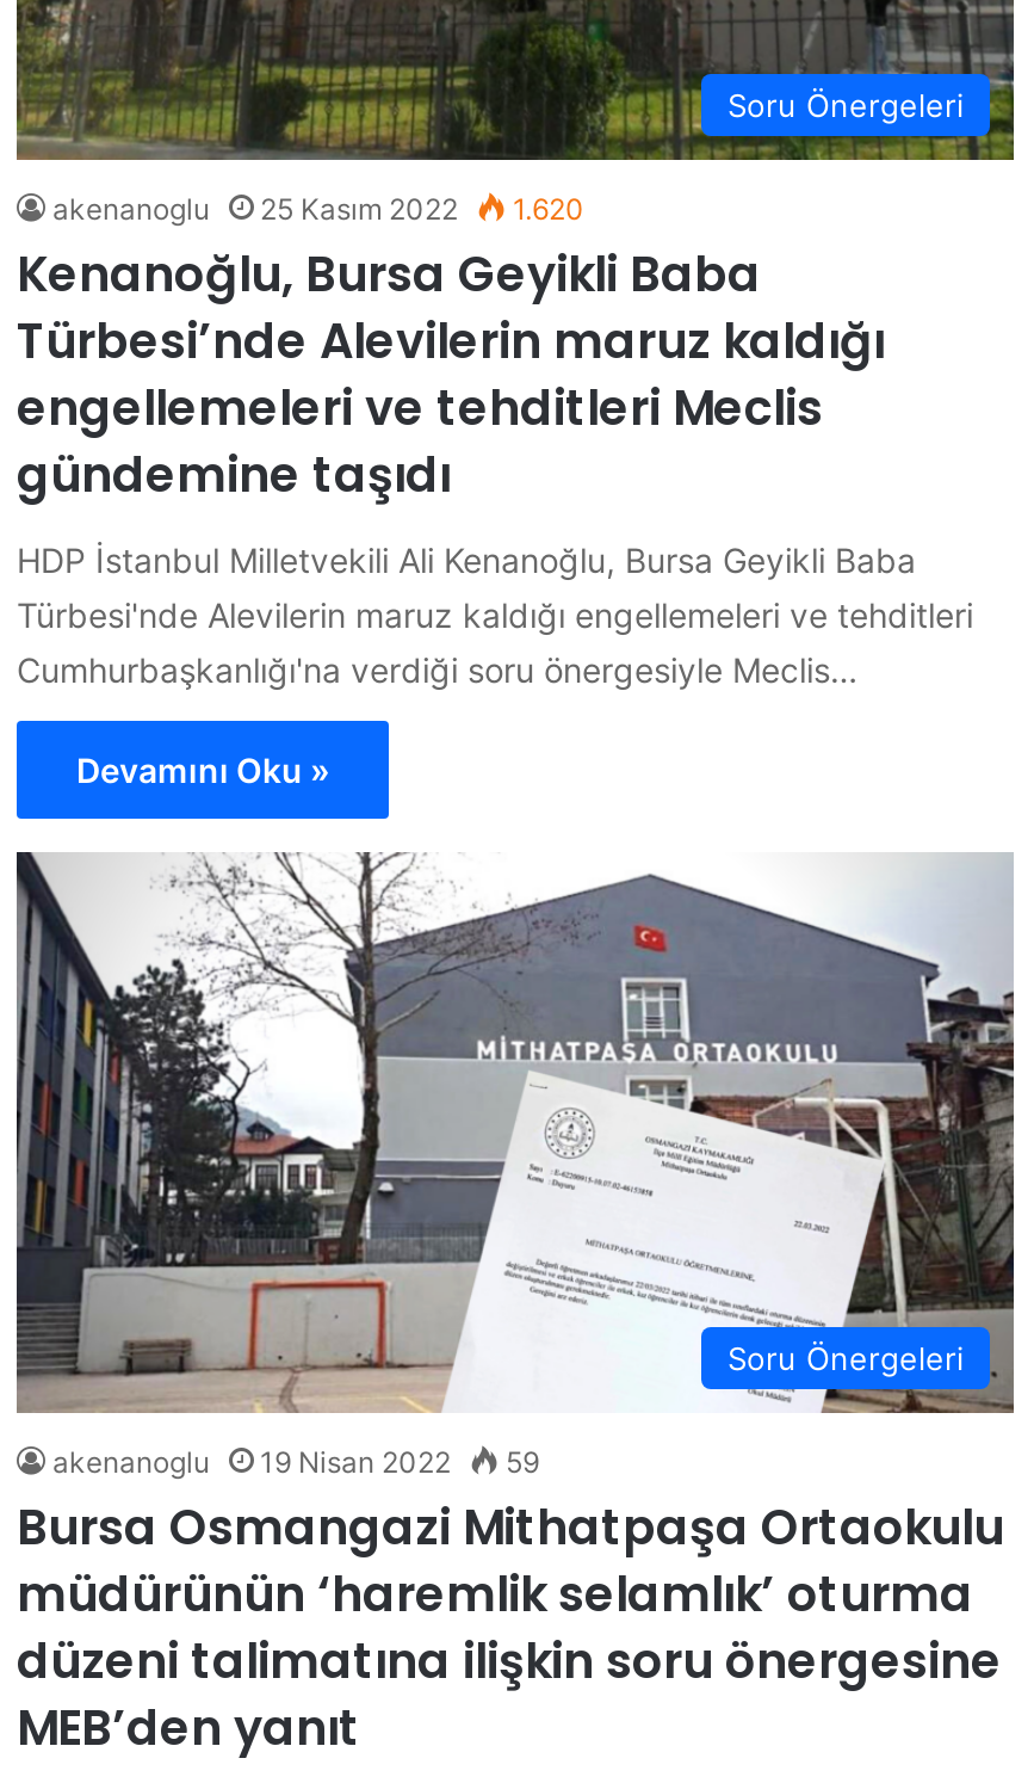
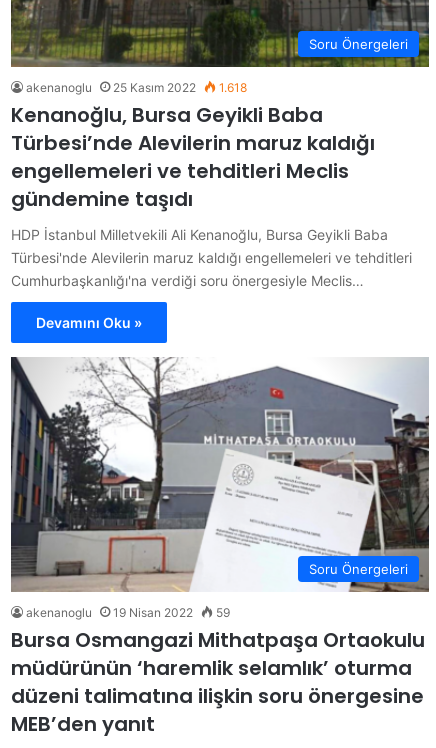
[52,190,584,226] akenanoglu 25 Kasım 2022 1.620 -> [26,80,247,95] akenanoglu 25 Kasım 2022 1.618

